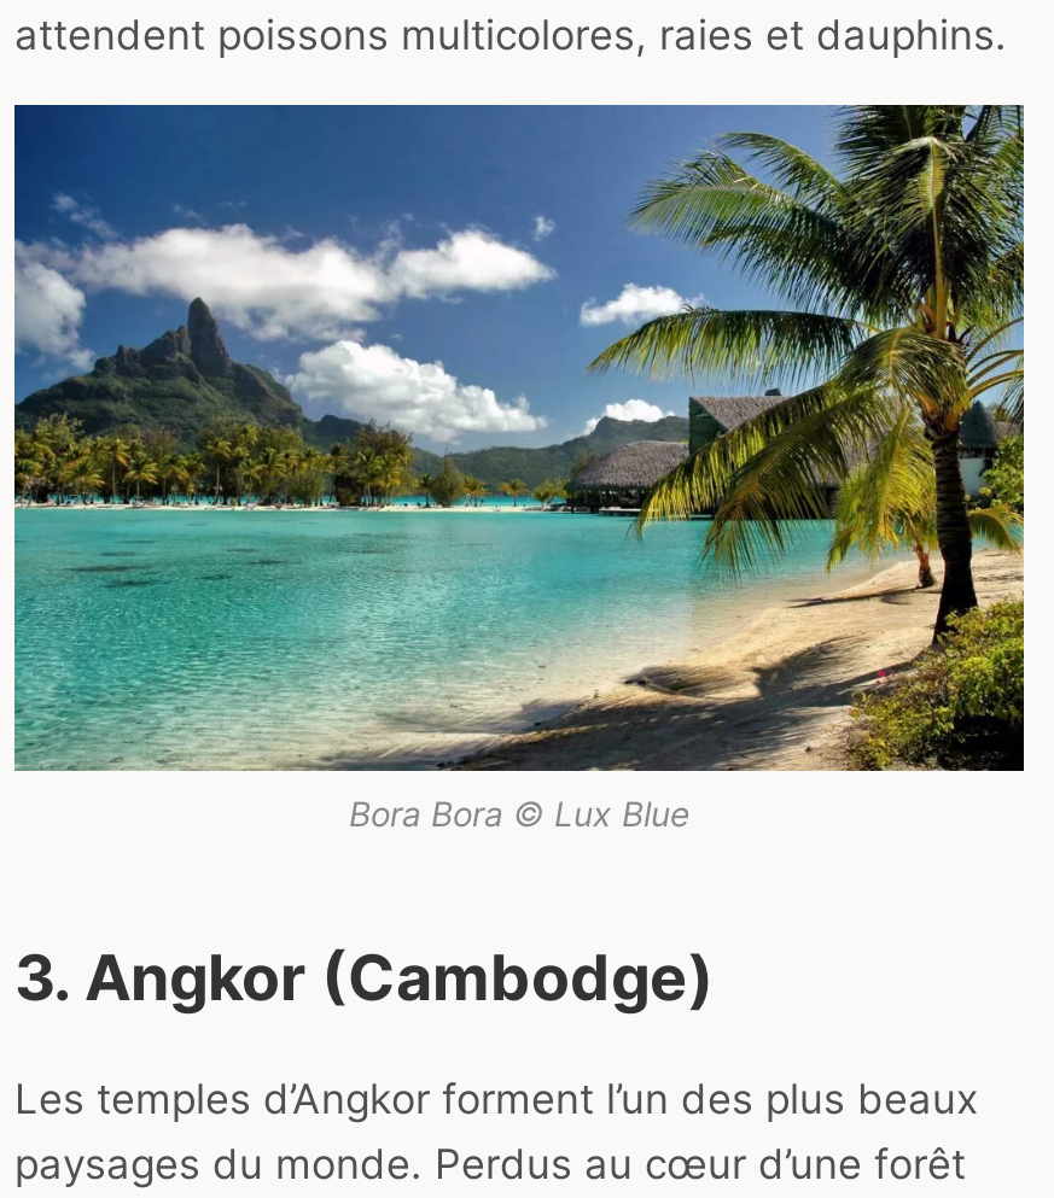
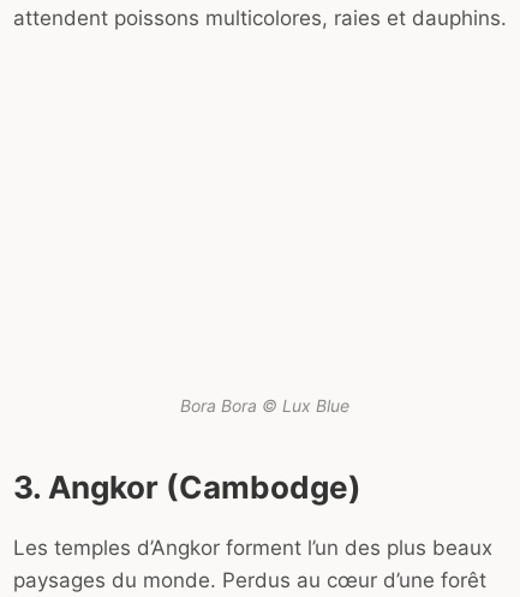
[12,103,1026,773] [image] -> none

